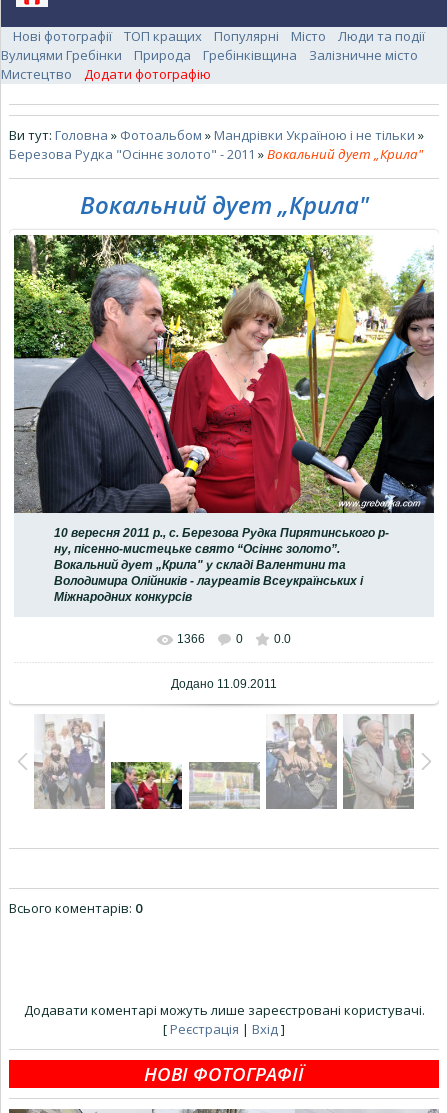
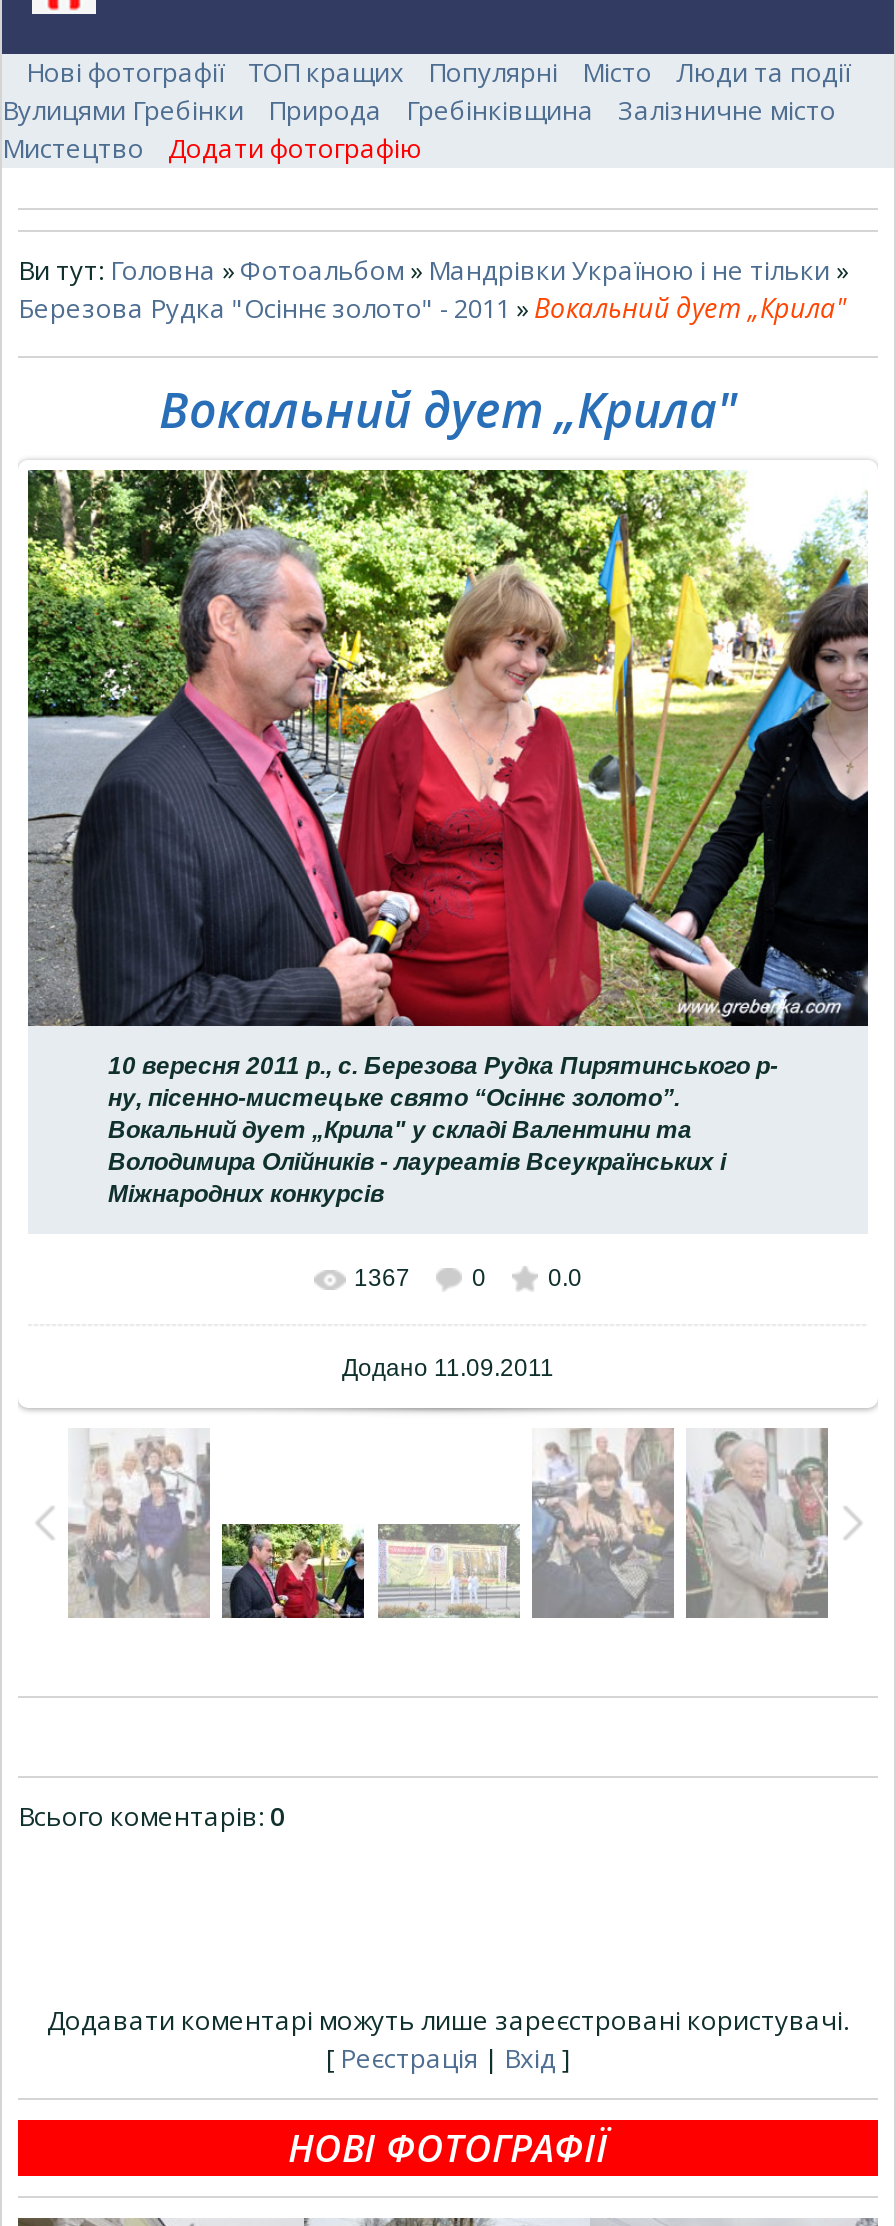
[177,632,205,646] 1366 -> [354,1265,410,1293] 1367

